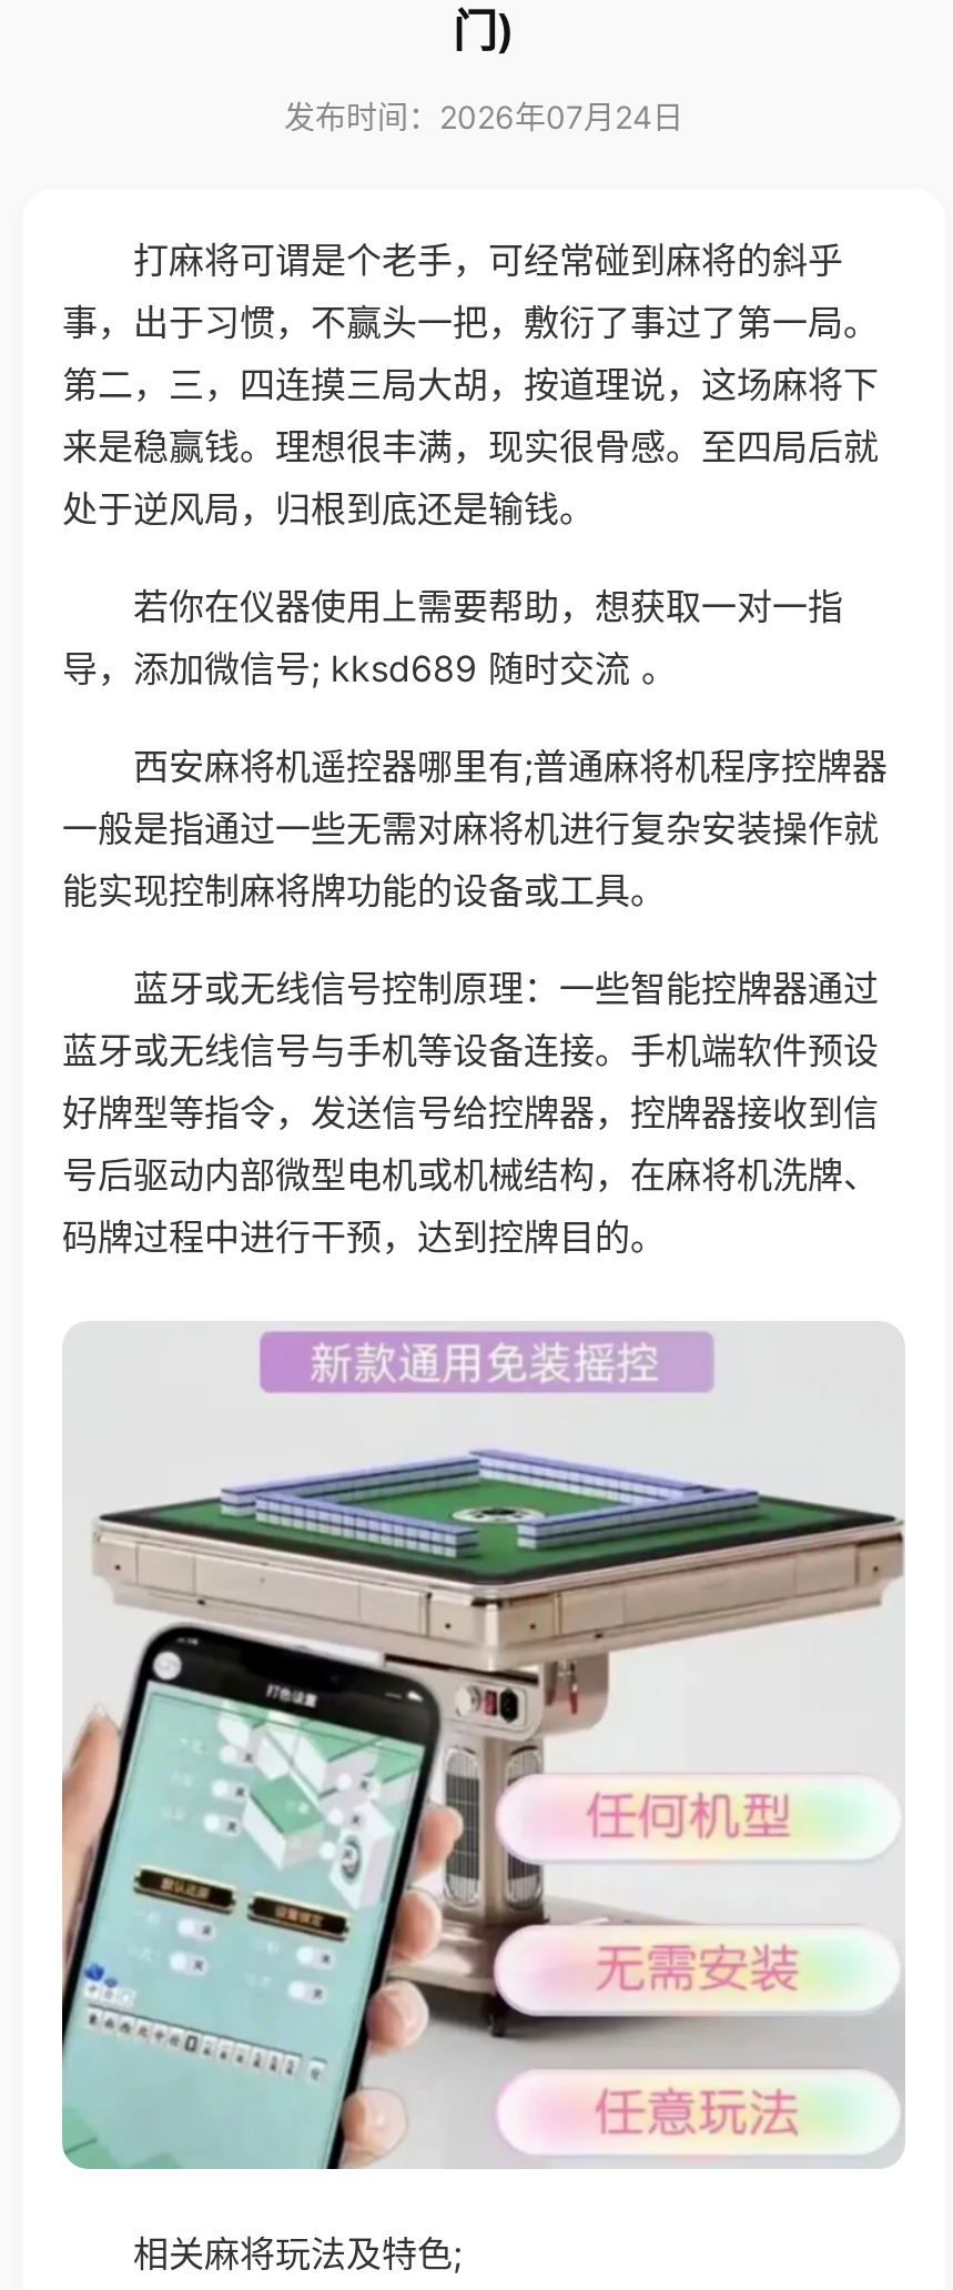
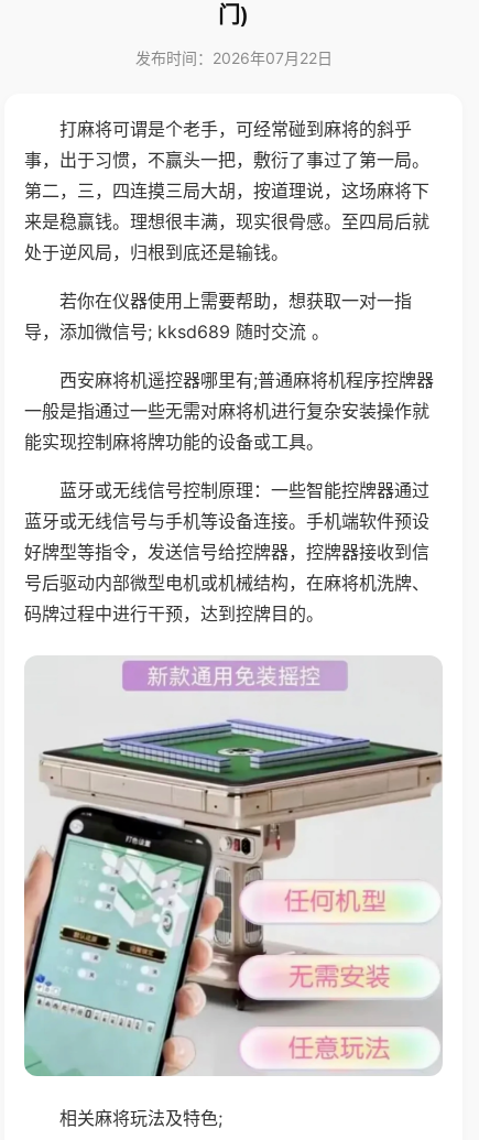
[284,98,683,135] 发布时间：2026年07月24日 -> [135,48,332,67] 发布时间：2026年07月22日

